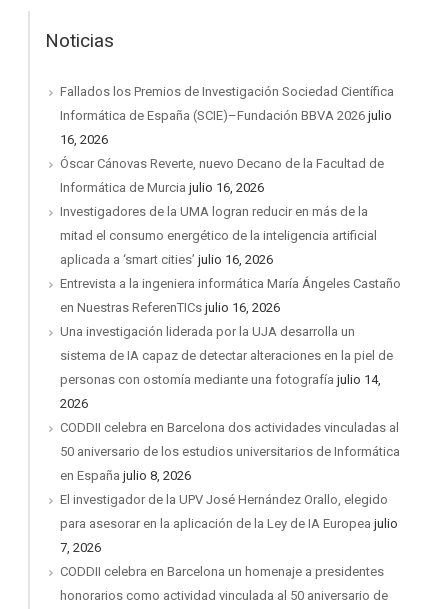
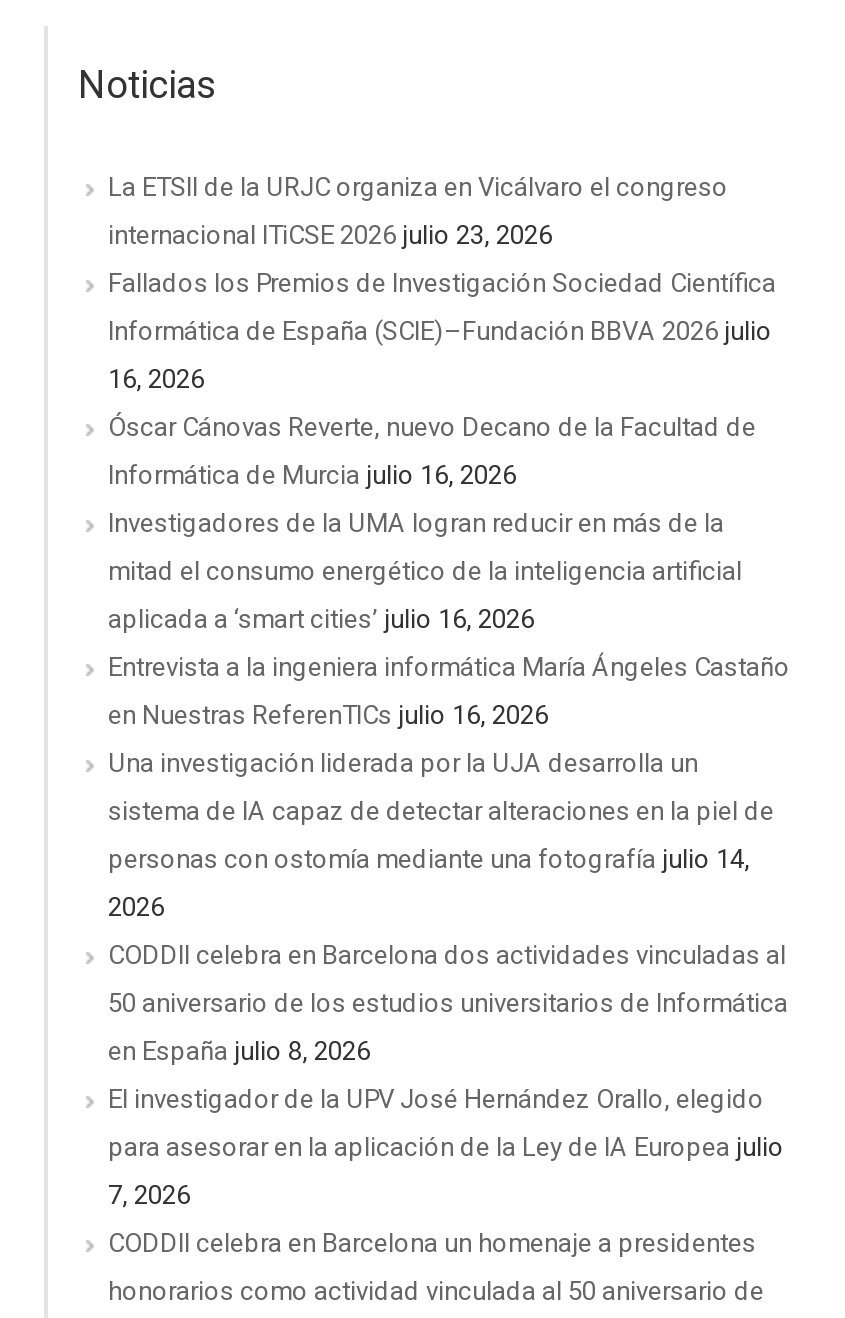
none -> [108,172,728,250] La ETSII de la URJC organiza en Vicálvaro el congreso | internacional ITiCSE 2026 julio 23, 2026

